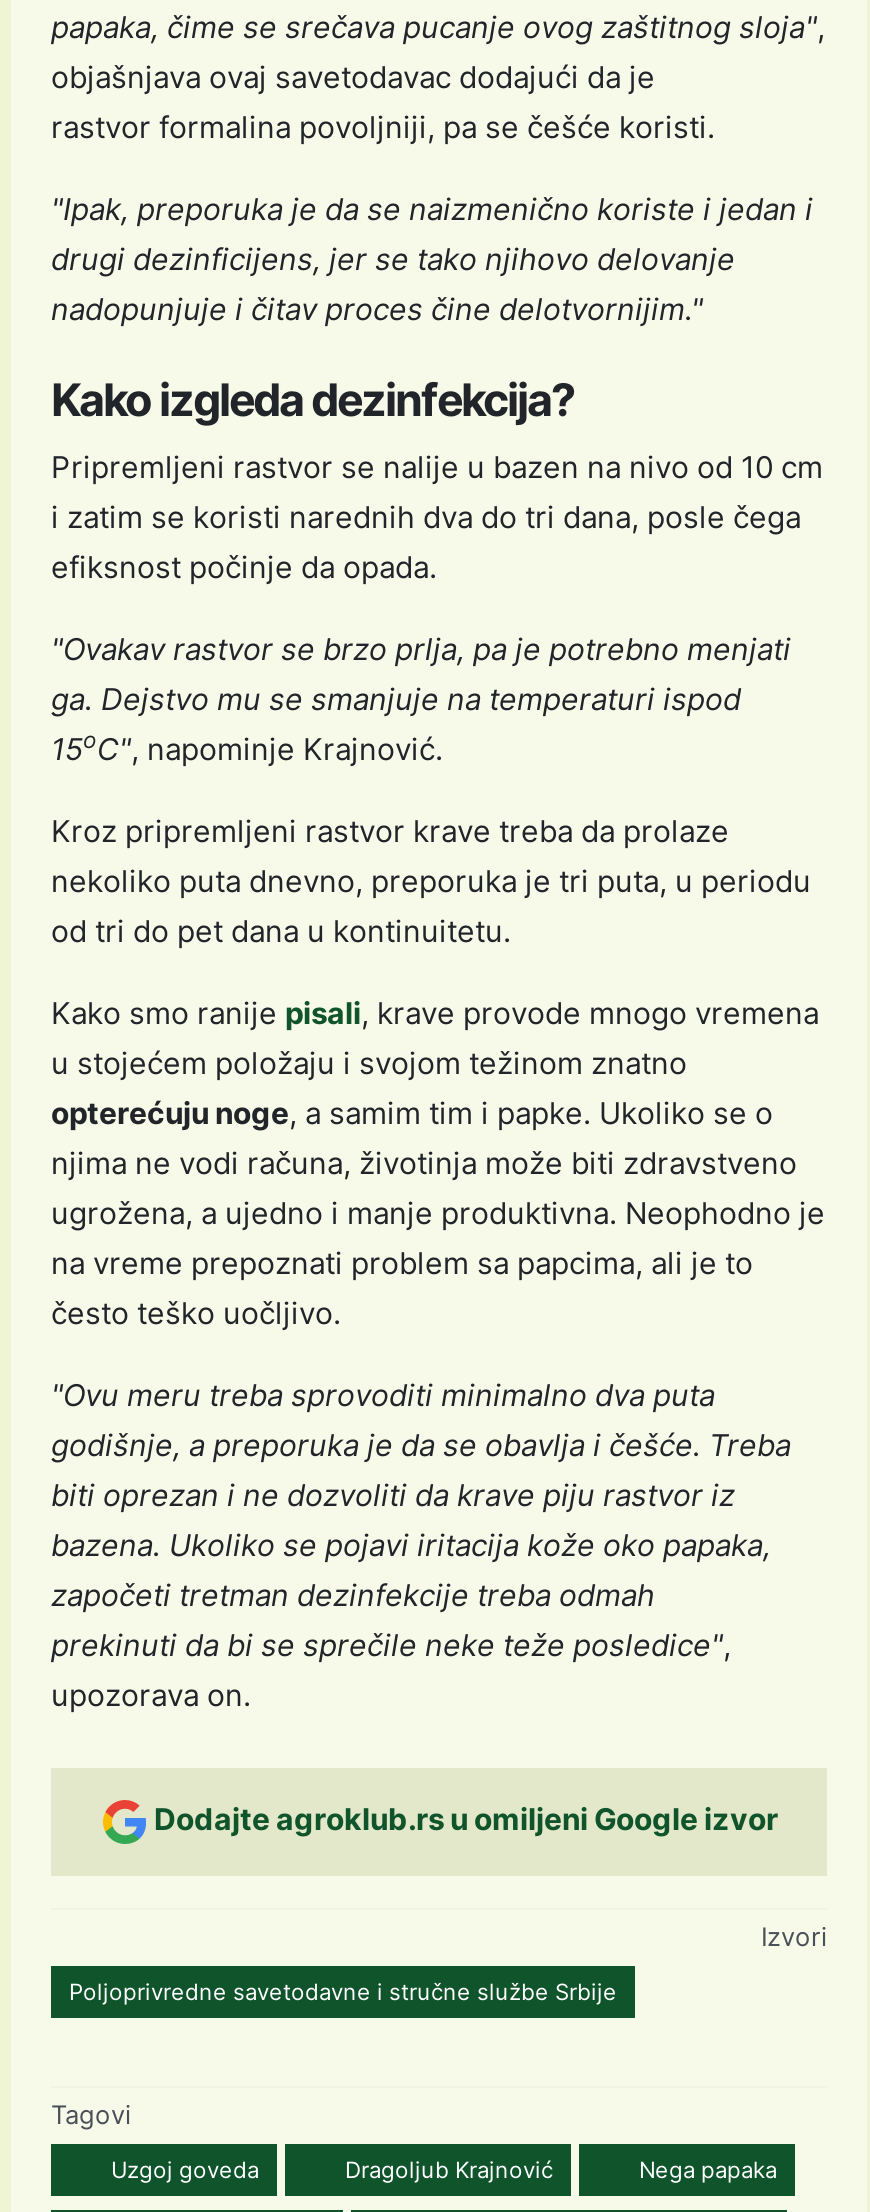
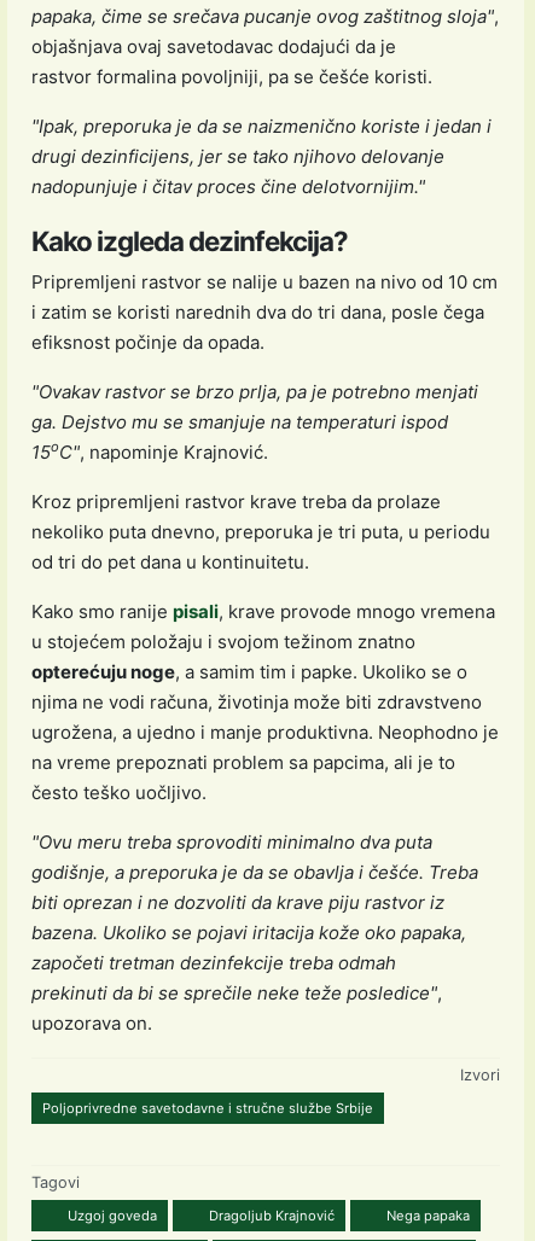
[154,1800,778,1838] Dodajte agroklub.rs u omiljeni Google izvor -> none

